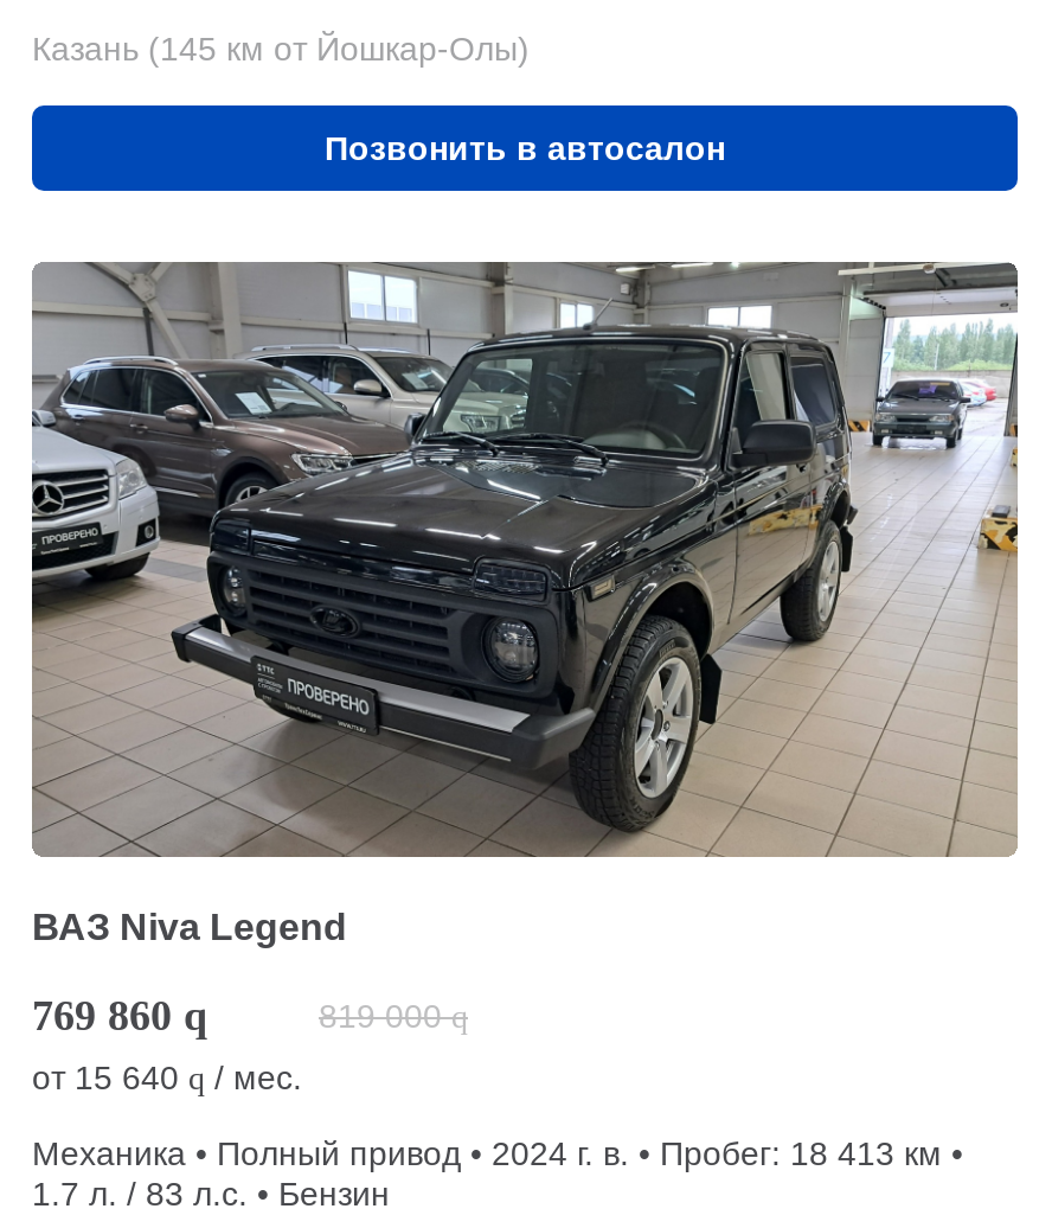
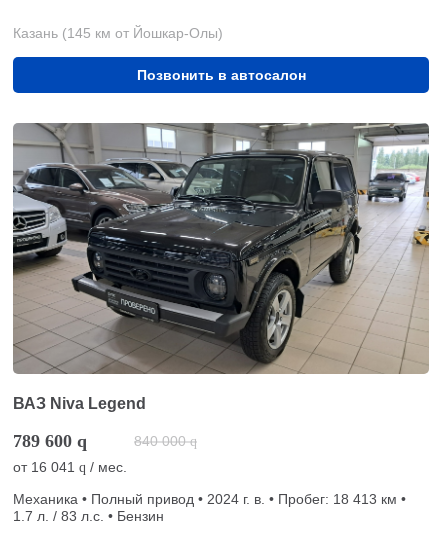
[32,991,207,1039] 769 860 q -> [13,431,87,451] 789 600 q
[319,997,468,1035] 819 000 q -> [134,433,197,449] 840 000 q
[32,1059,302,1097] от 15 640 q / мес. -> [13,459,127,475] от 16 041 q / мес.

